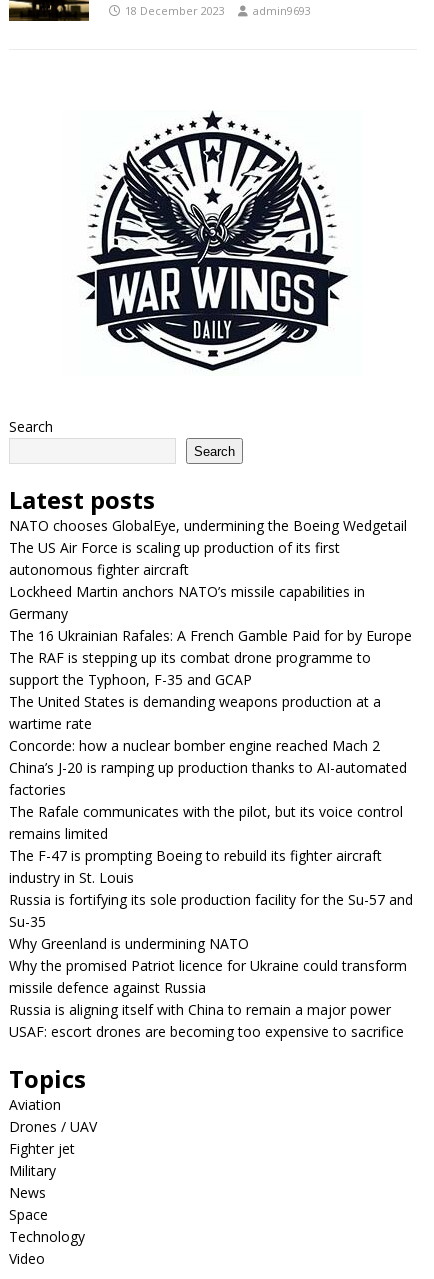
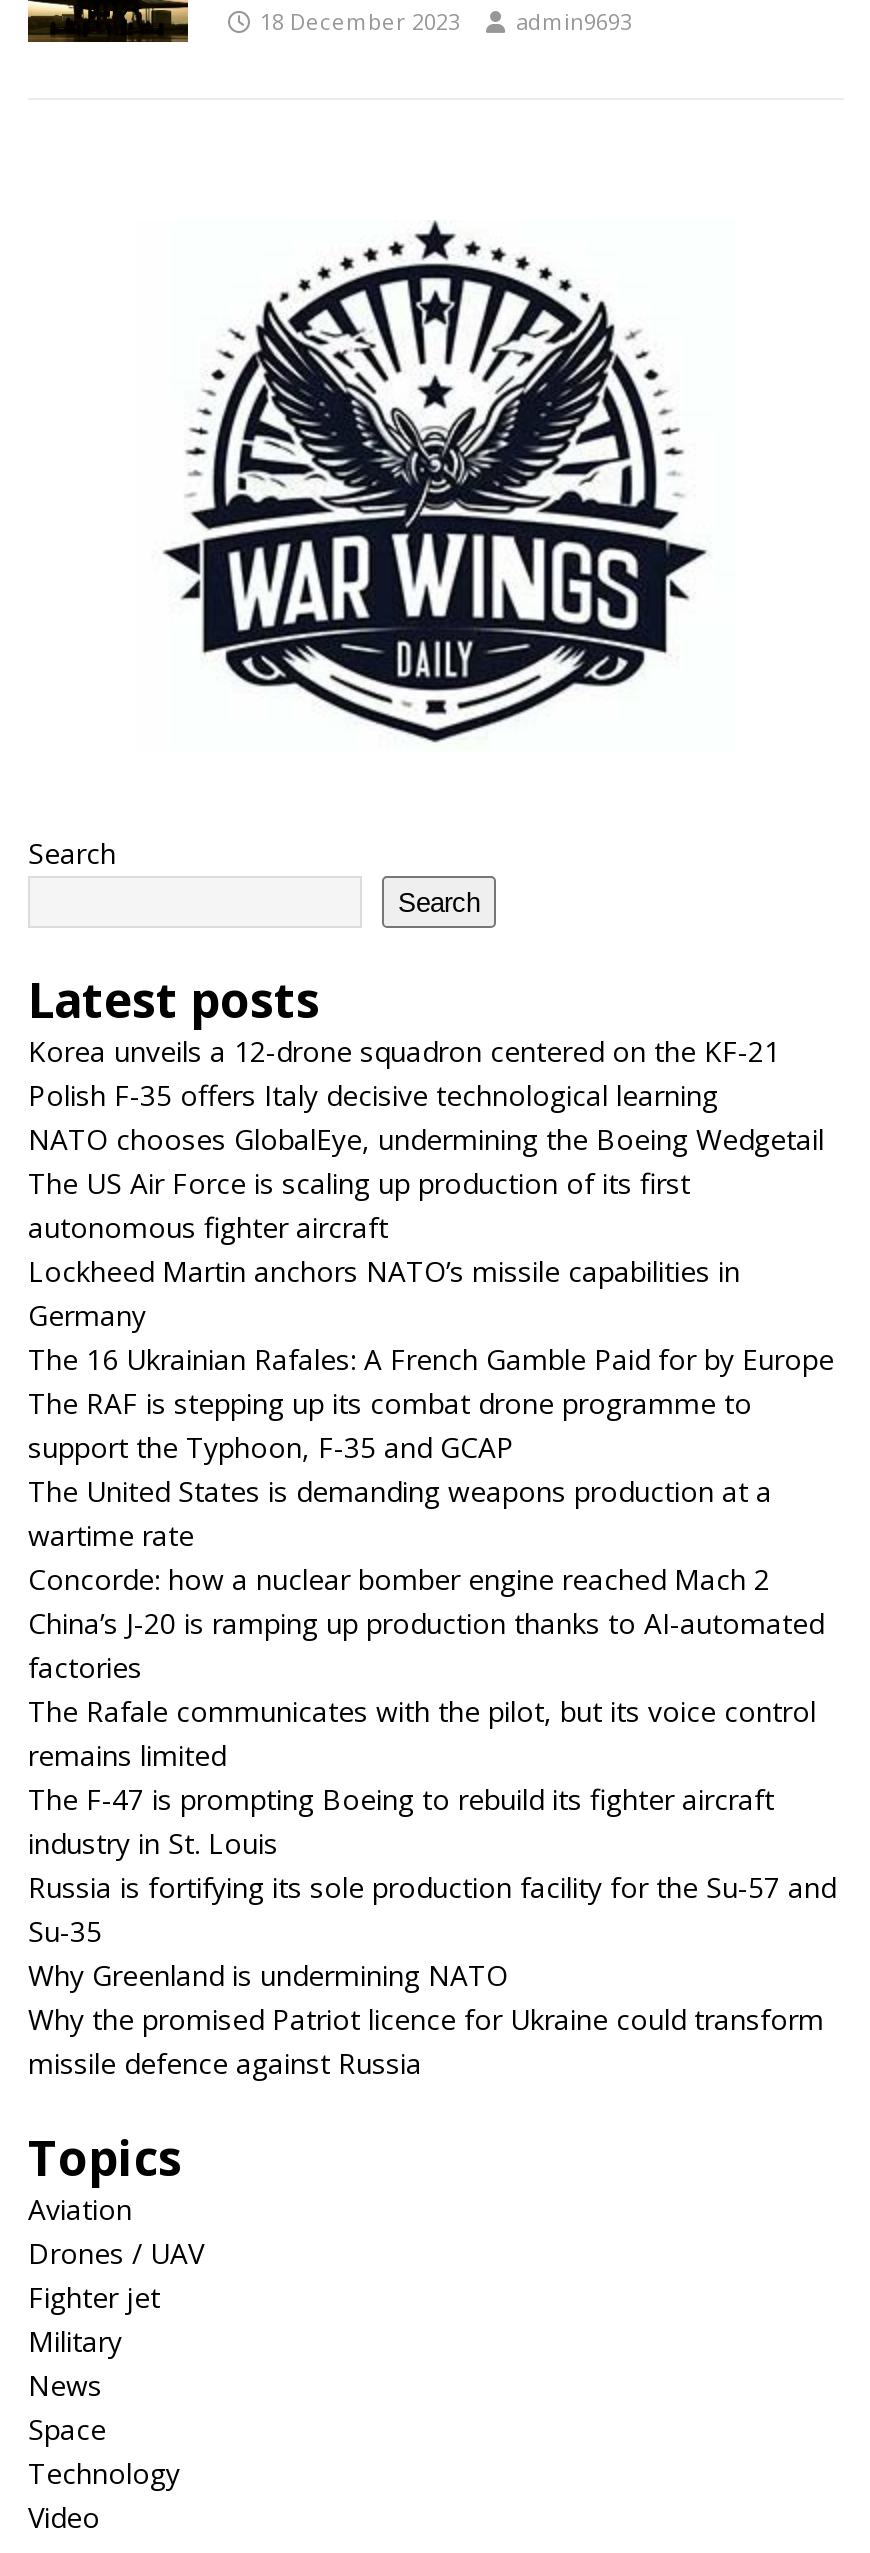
none -> [28,1032,780,1114] Korea unveils a 12-drone squadron centered on the KF-21 | Polish F-35 offers Italy decisive technological learning
moved [9,516,413,997] -> [28,1120,836,2082]: NATO chooses GlobalEye, undermining the Boeing Wedgetail | The US Air Force is scaling up production of its first | autonomous fighter aircraft | ... | Why the promised Patriot licence for Ukraine could transform | missile defence against Russia
[9,1000,404,1041] Russia is aligning itself with China to remain a major power | USAF: escort drones are becoming too expensive to sacrifice -> none

